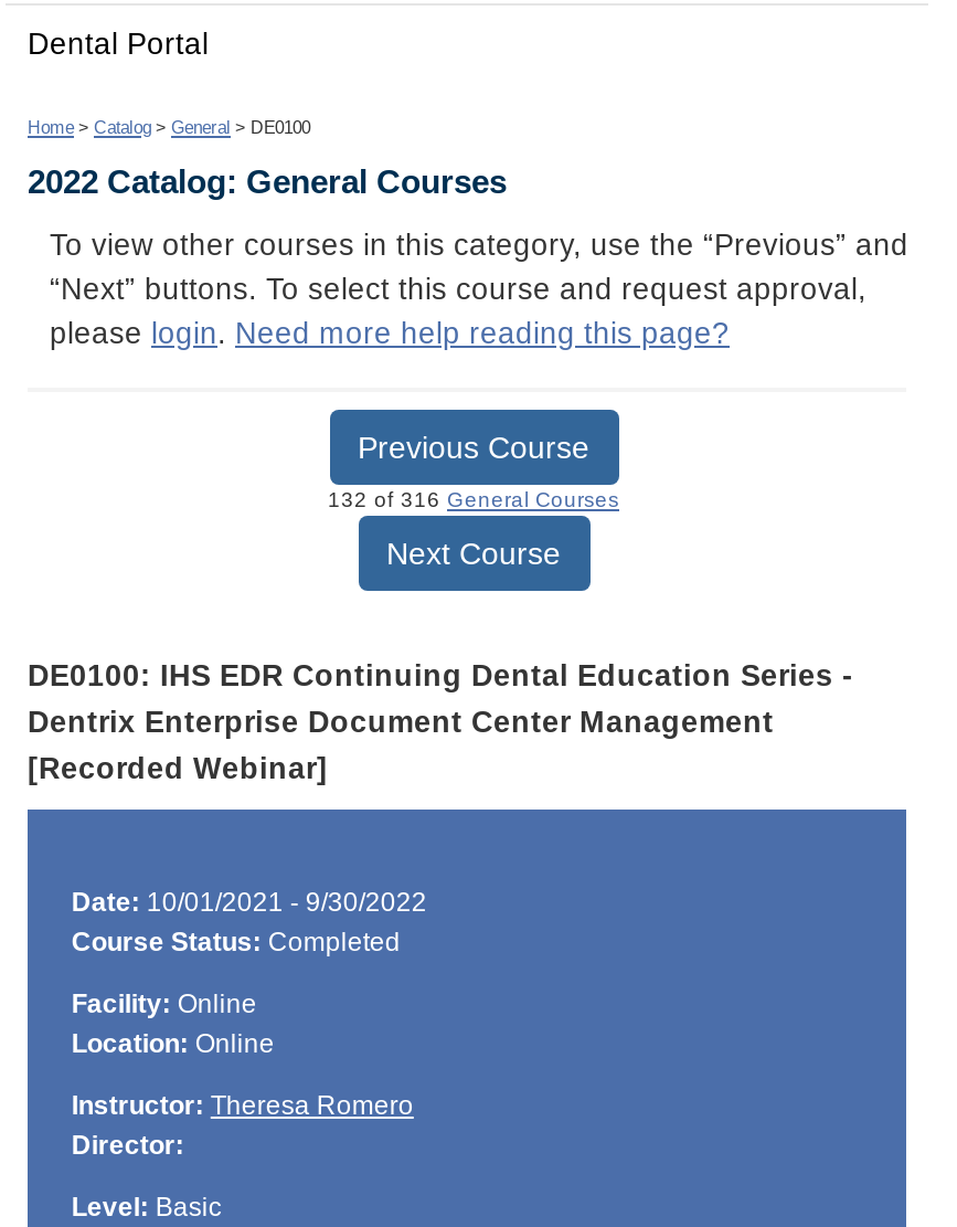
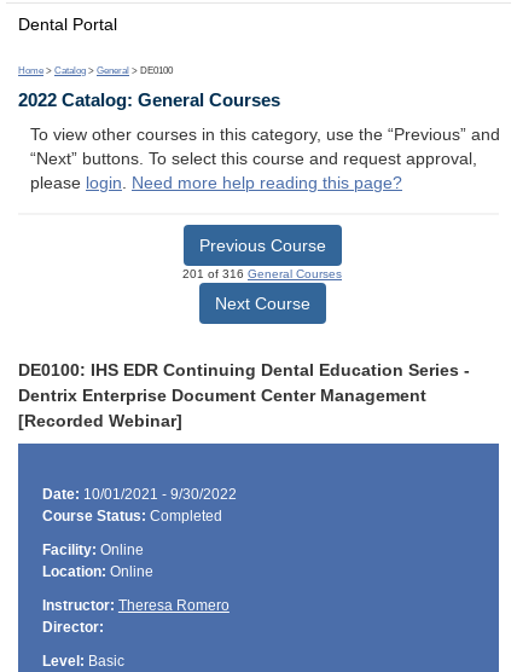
[328,486,619,511] 132 of 316General Courses -> [182,267,342,280] 201 of 316General Courses

